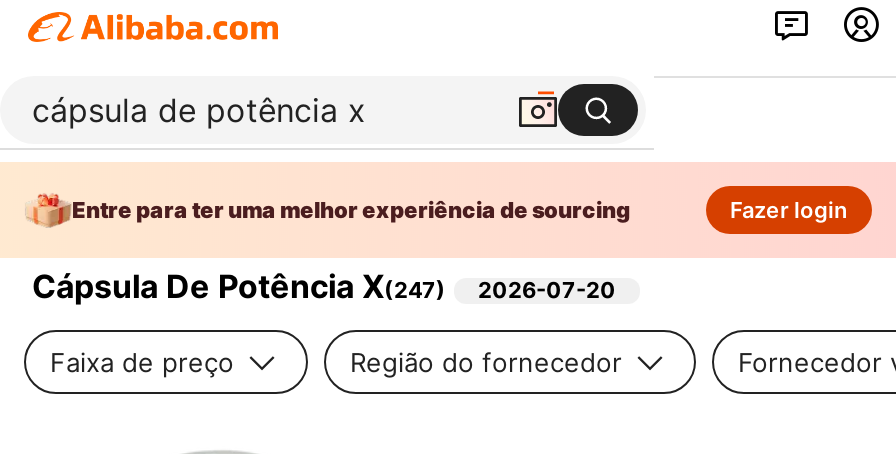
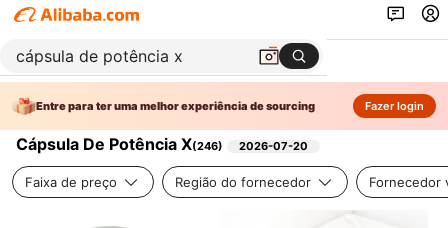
[32,266,446,306] Cápsula De Potência X(247) -> [16,134,223,154] Cápsula De Potência X(246)

